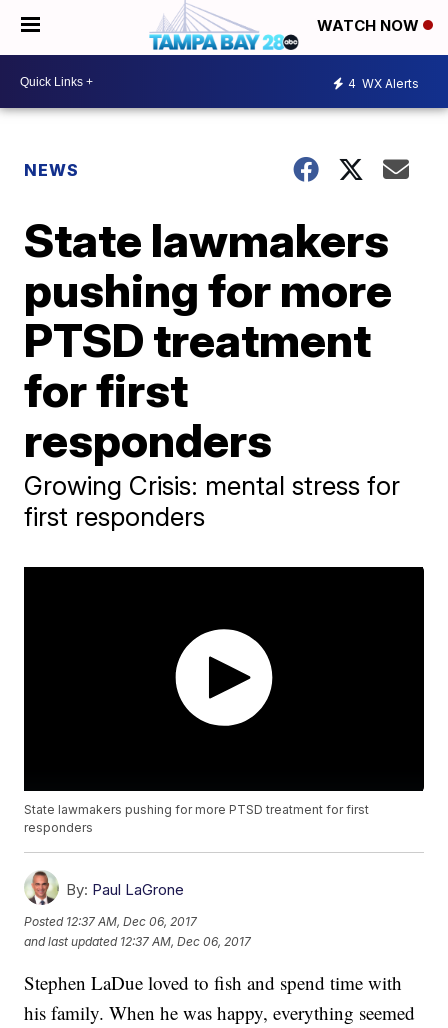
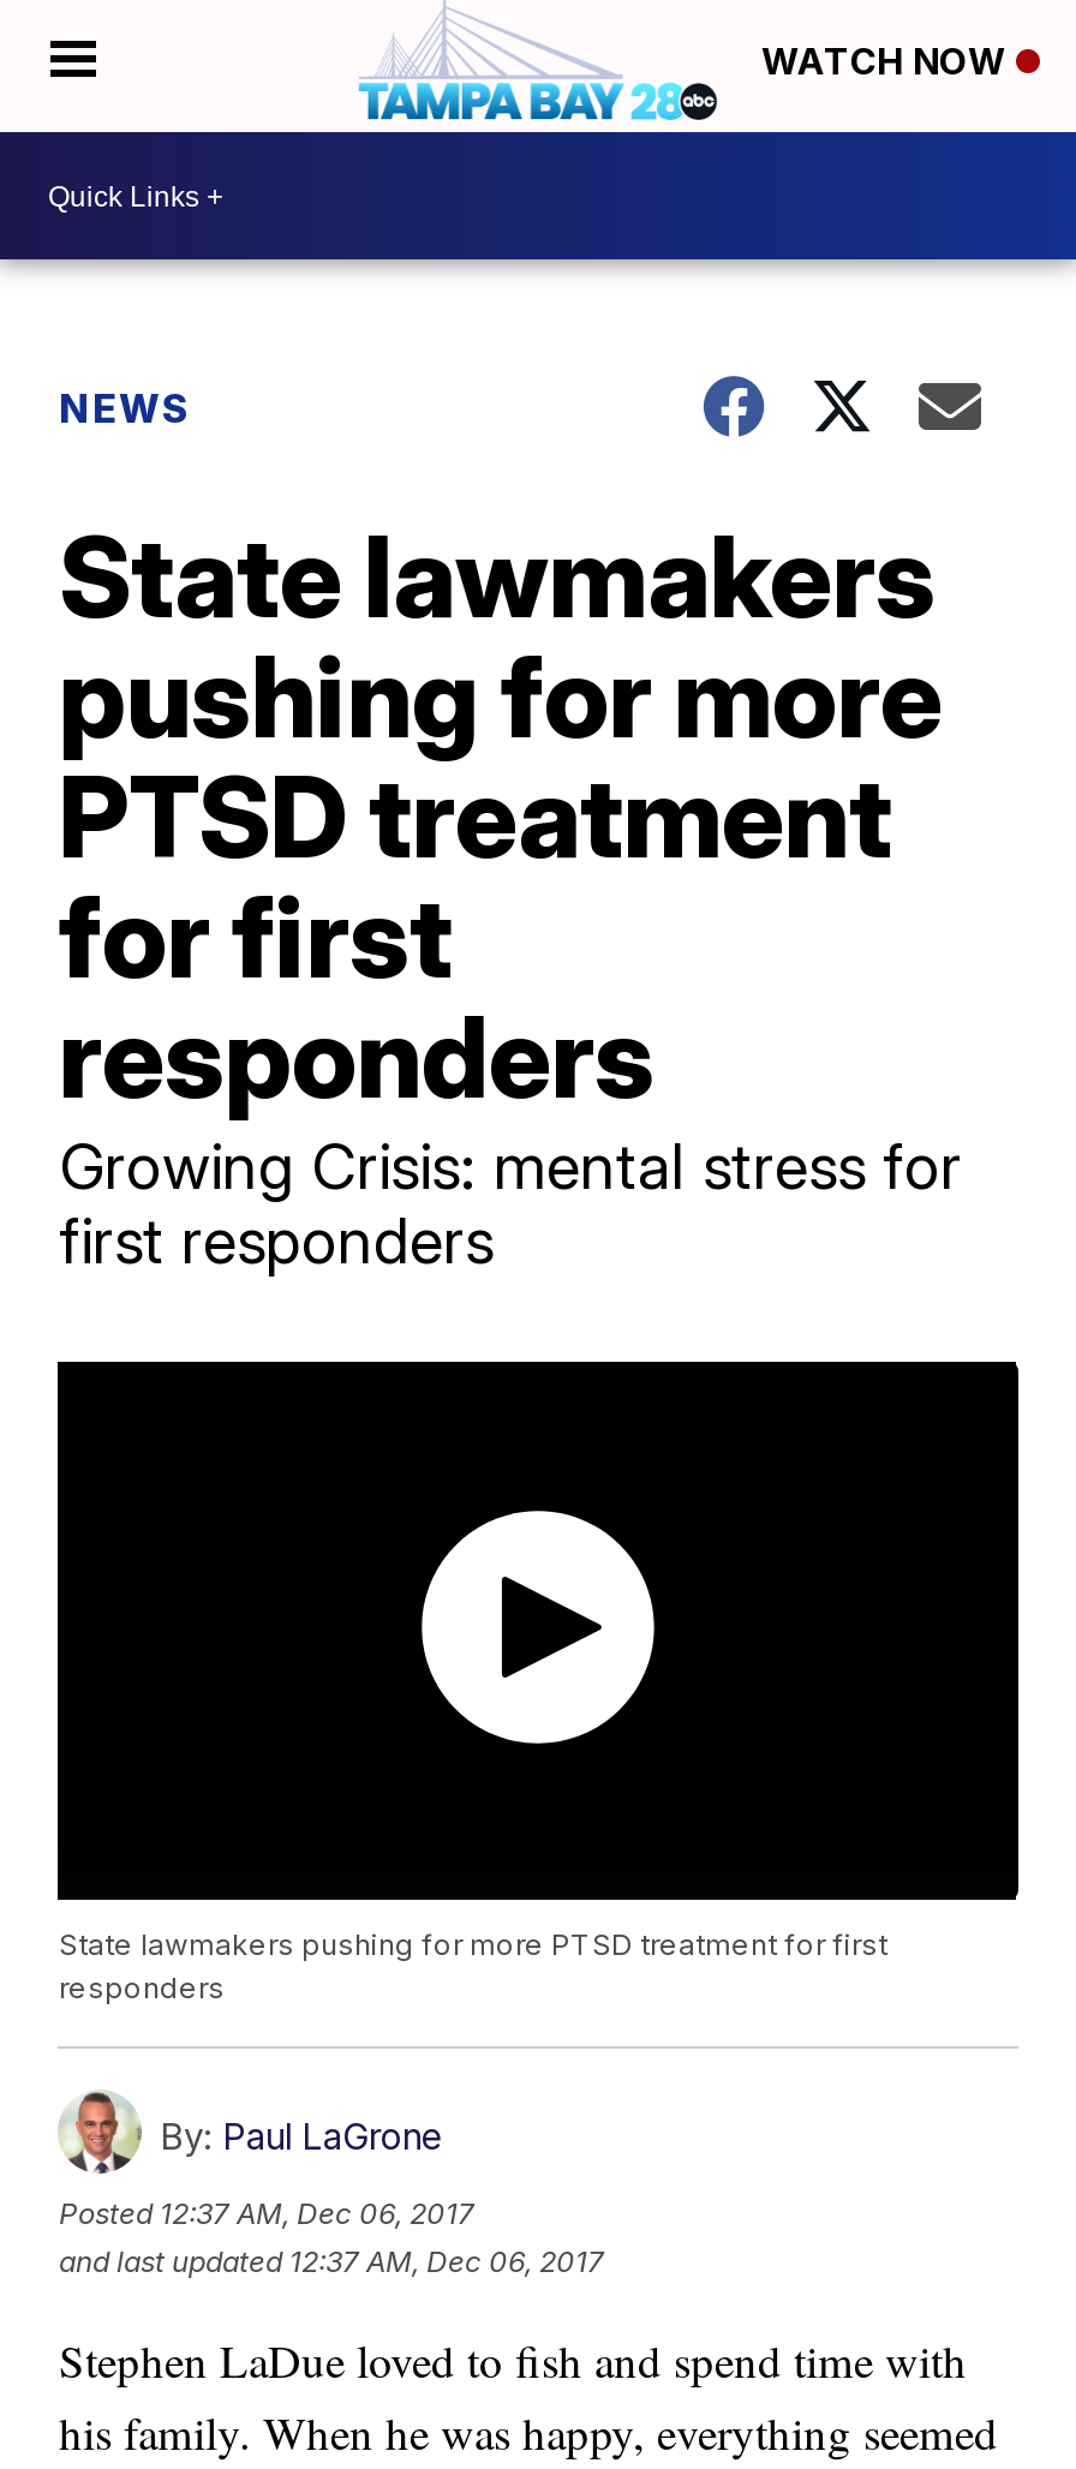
[348,75,419,90] 4 WX Alerts -> none

